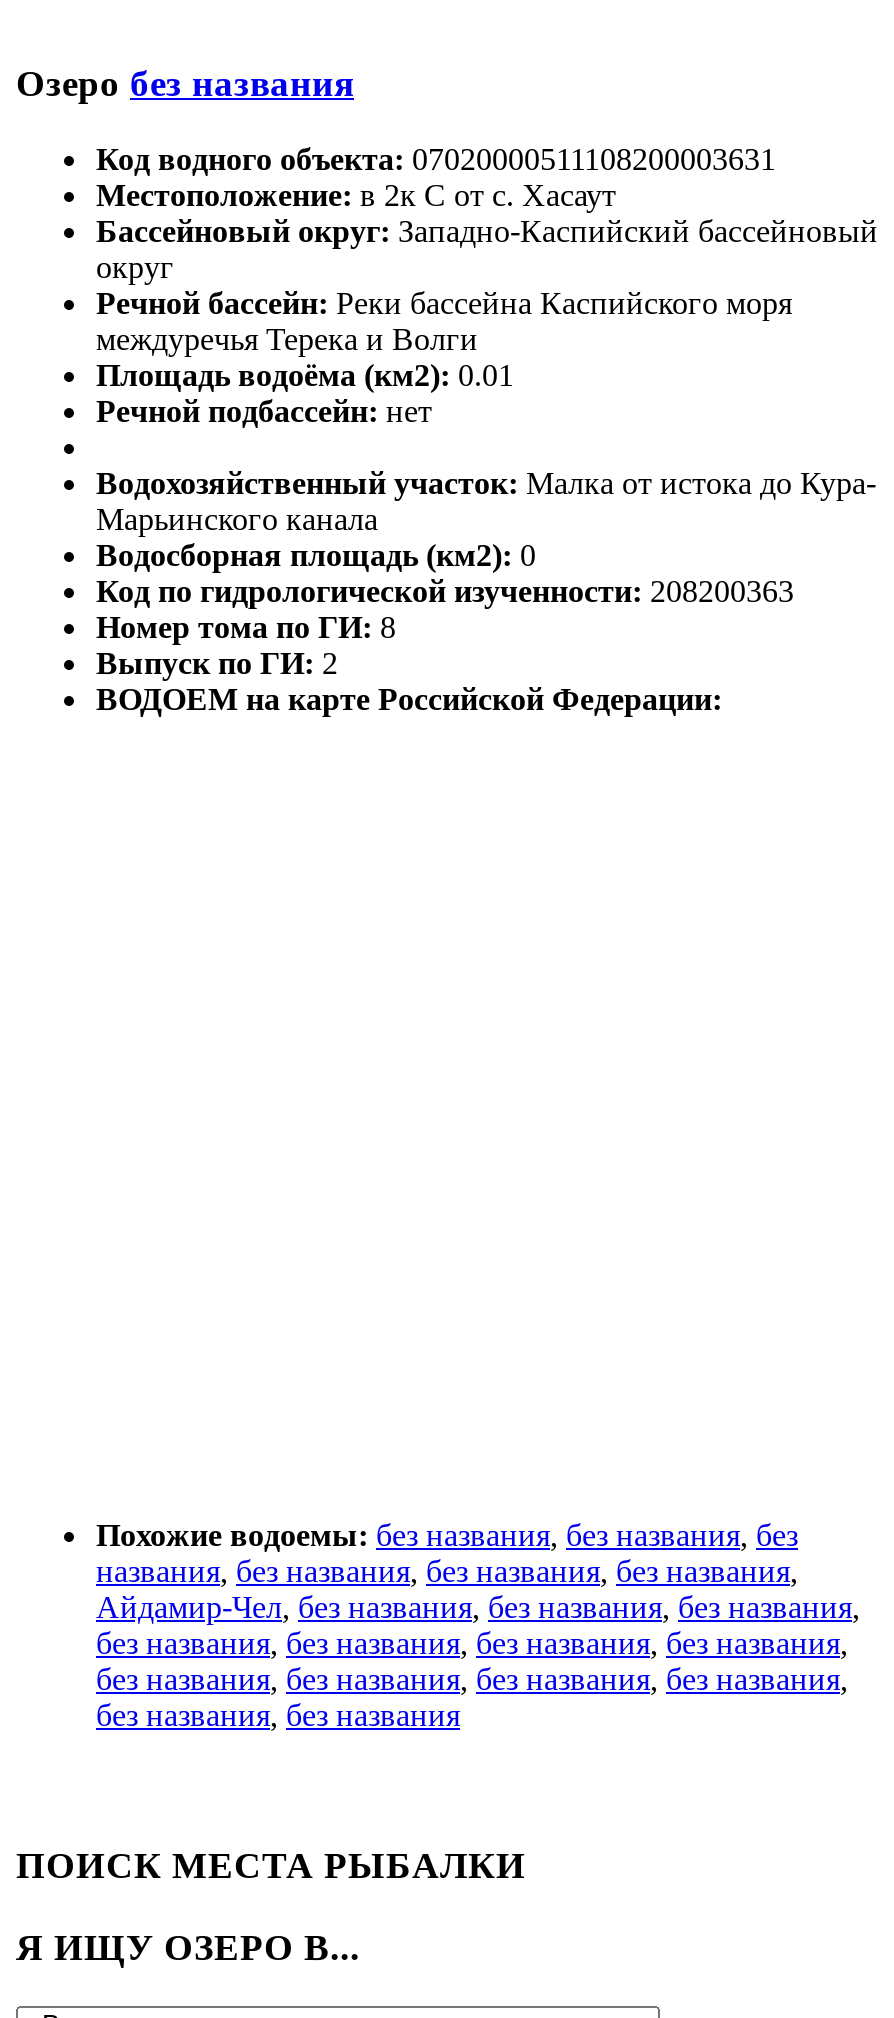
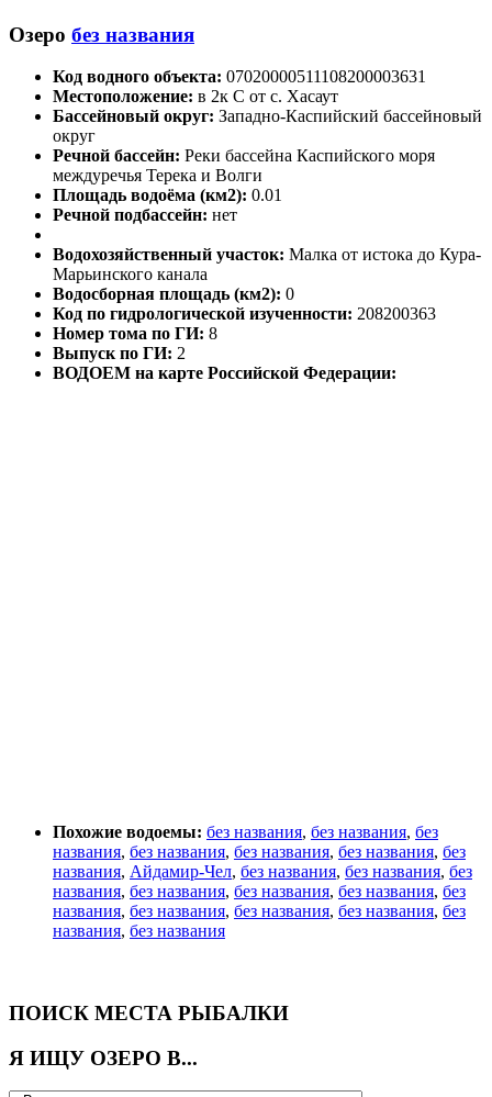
[96,1554,860,1732] названия, без названия, без названия, без названия, | Айдамир-Чел, без названия, без названия, без названия, | без названия, без названия, без названия, без названия, | без названия, без названия, без названия, без названия, | без названия, без названия -> [53,842,472,940] названия, без названия, без названия, без названия, без | названия, Айдамир-Чел, без названия, без названия, без | названия, без названия, без названия, без названия, без | названия, без названия, без названия, без названия, без | названия, без названия

